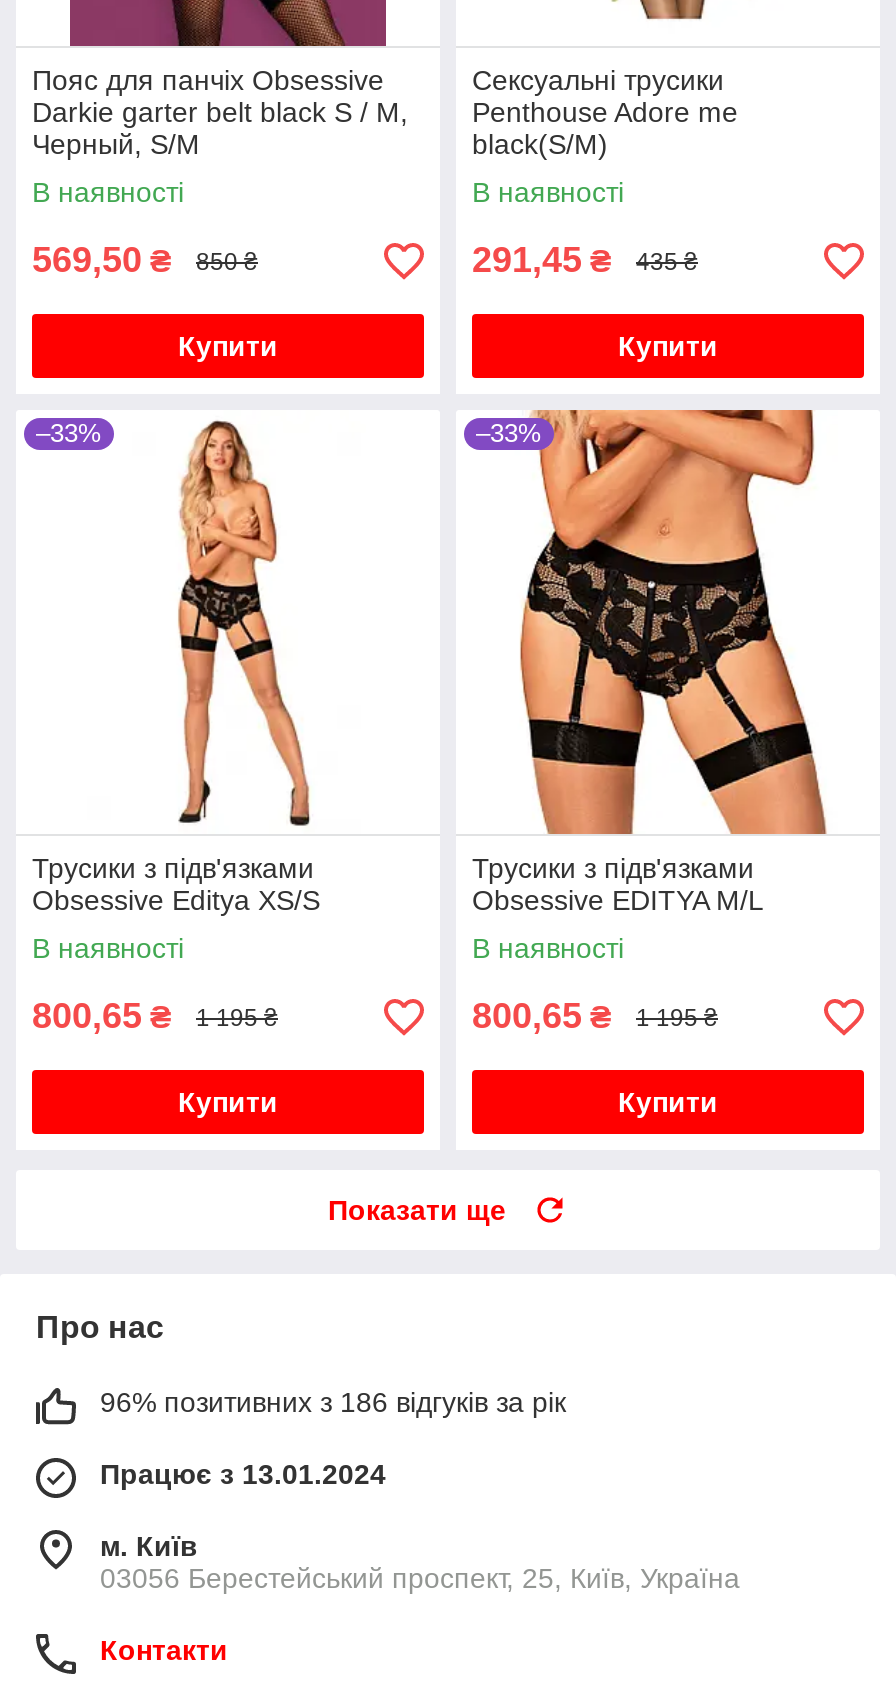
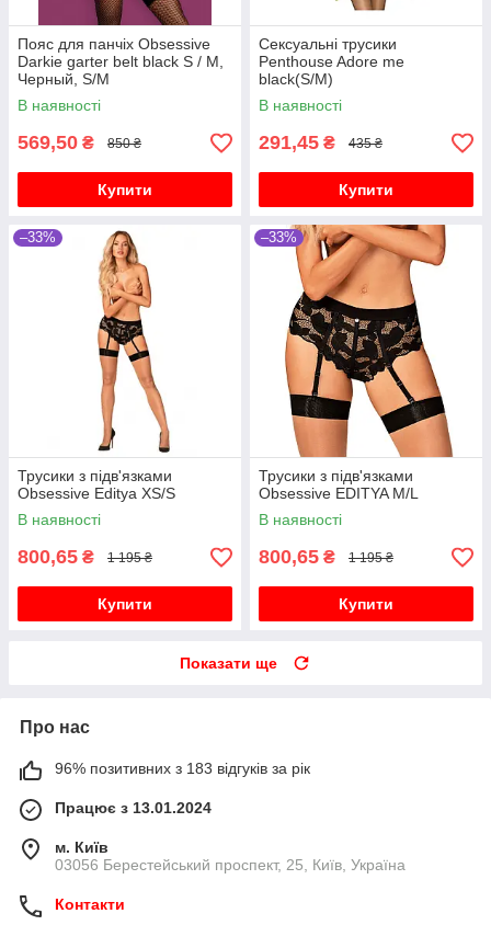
[100,1387,566,1419] 96% позитивних з 186 відгуків за рік -> [55,760,310,778] 96% позитивних з 183 відгуків за рік

